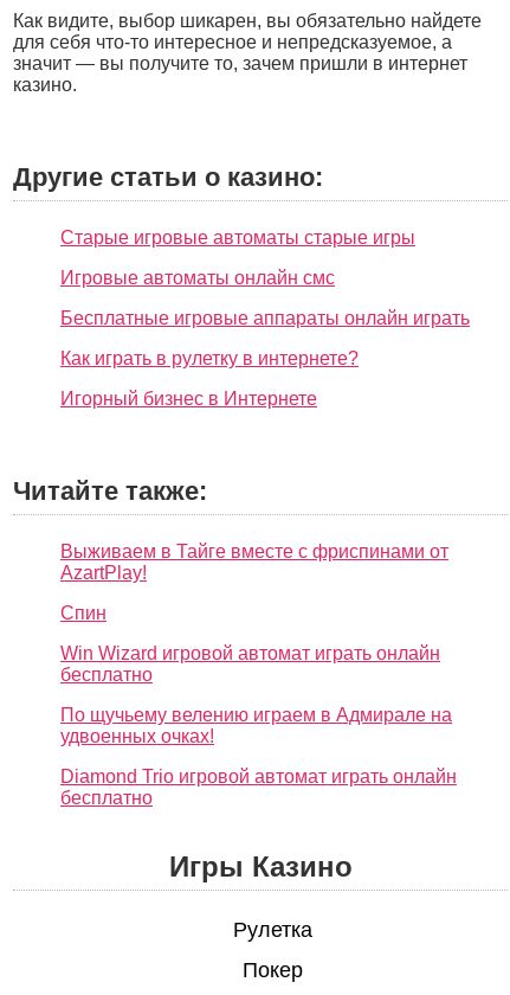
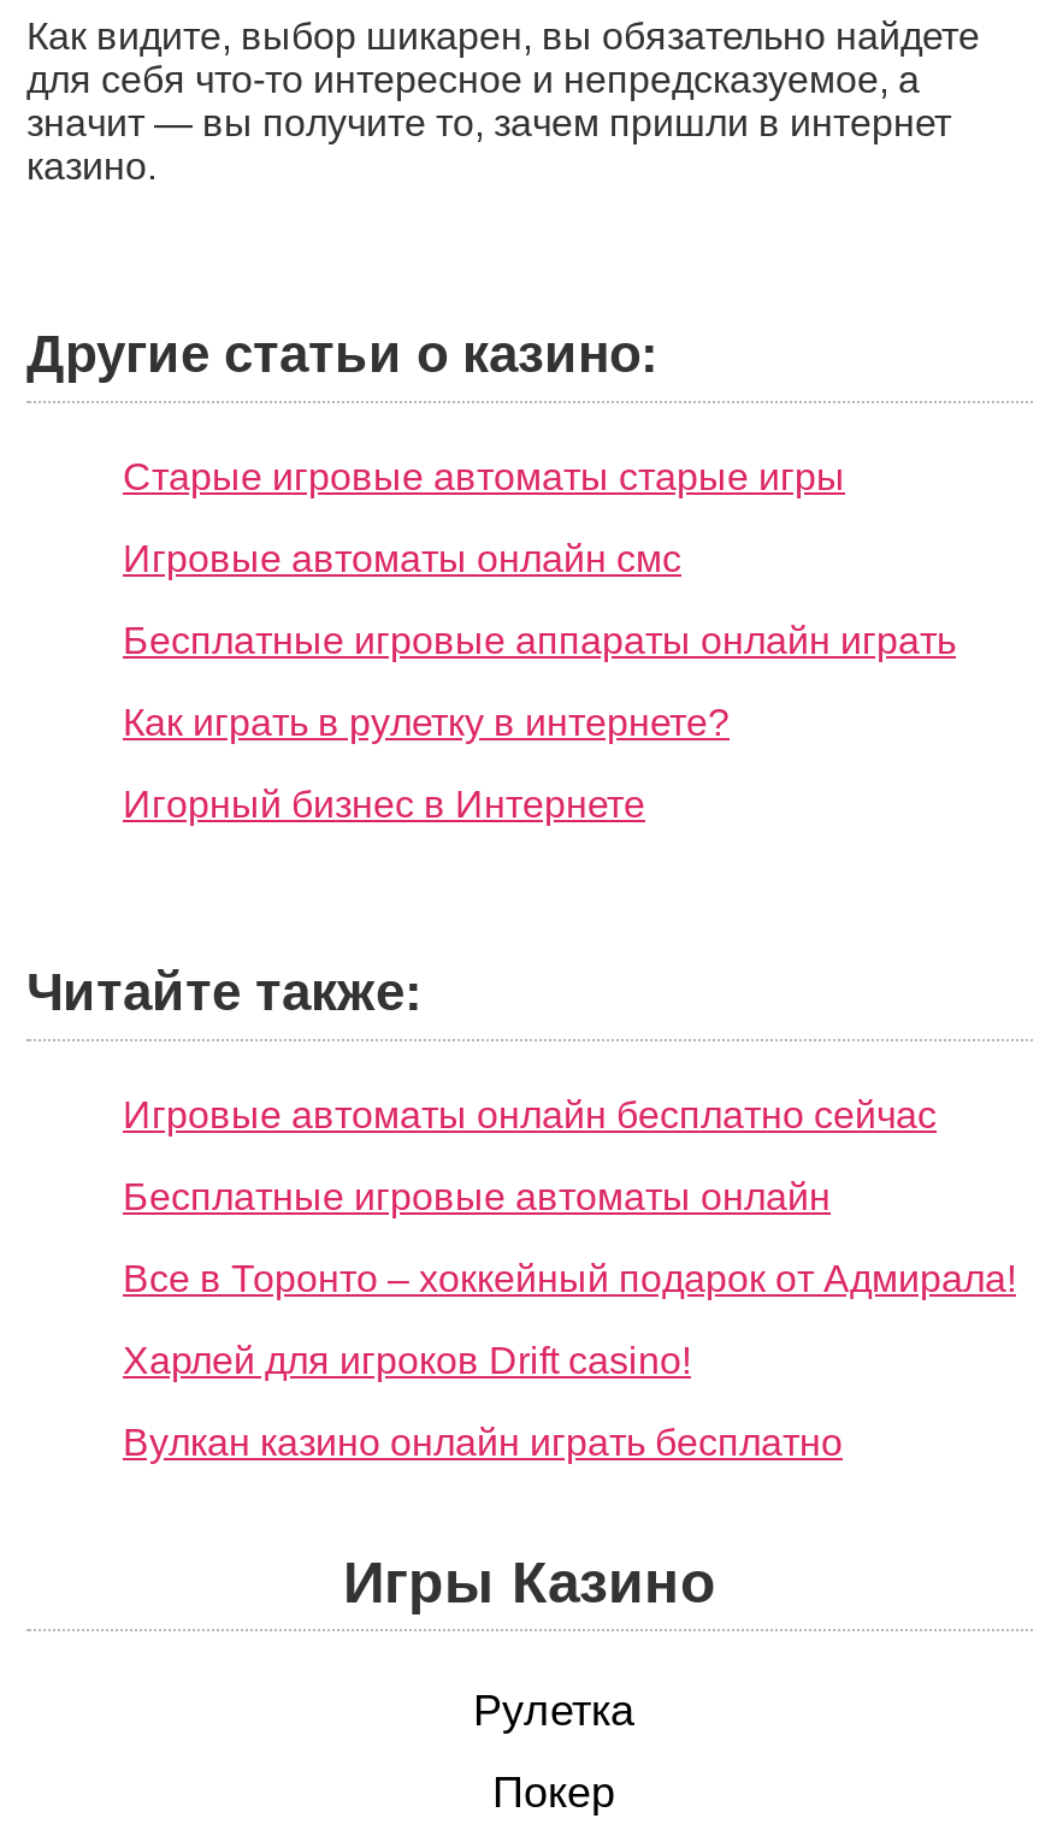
[60,541,448,582] Выживаем в Тайге вместе с фриспинами от | AzartPlay! -> [123,1094,937,1135] Игровые автоматы онлайн бесплатно сейчас
[60,603,106,623] Спин -> [123,1176,831,1216] Бесплатные игровые автоматы онлайн
[60,643,440,684] Win Wizard игровой автомат играть онлайн | бесплатно -> [123,1257,1016,1298] Все в Торонто – хоккейный подарок от Адмирала!
[60,704,452,746] По щучьему велению играем в Адмирале на | удвоенных очках! -> [123,1339,691,1380] Харлей для игроков Drift casino!
[60,766,457,807] Diamond Trio игровой автомат играть онлайн | бесплатно -> [123,1421,843,1462] Вулкан казино онлайн играть бесплатно

